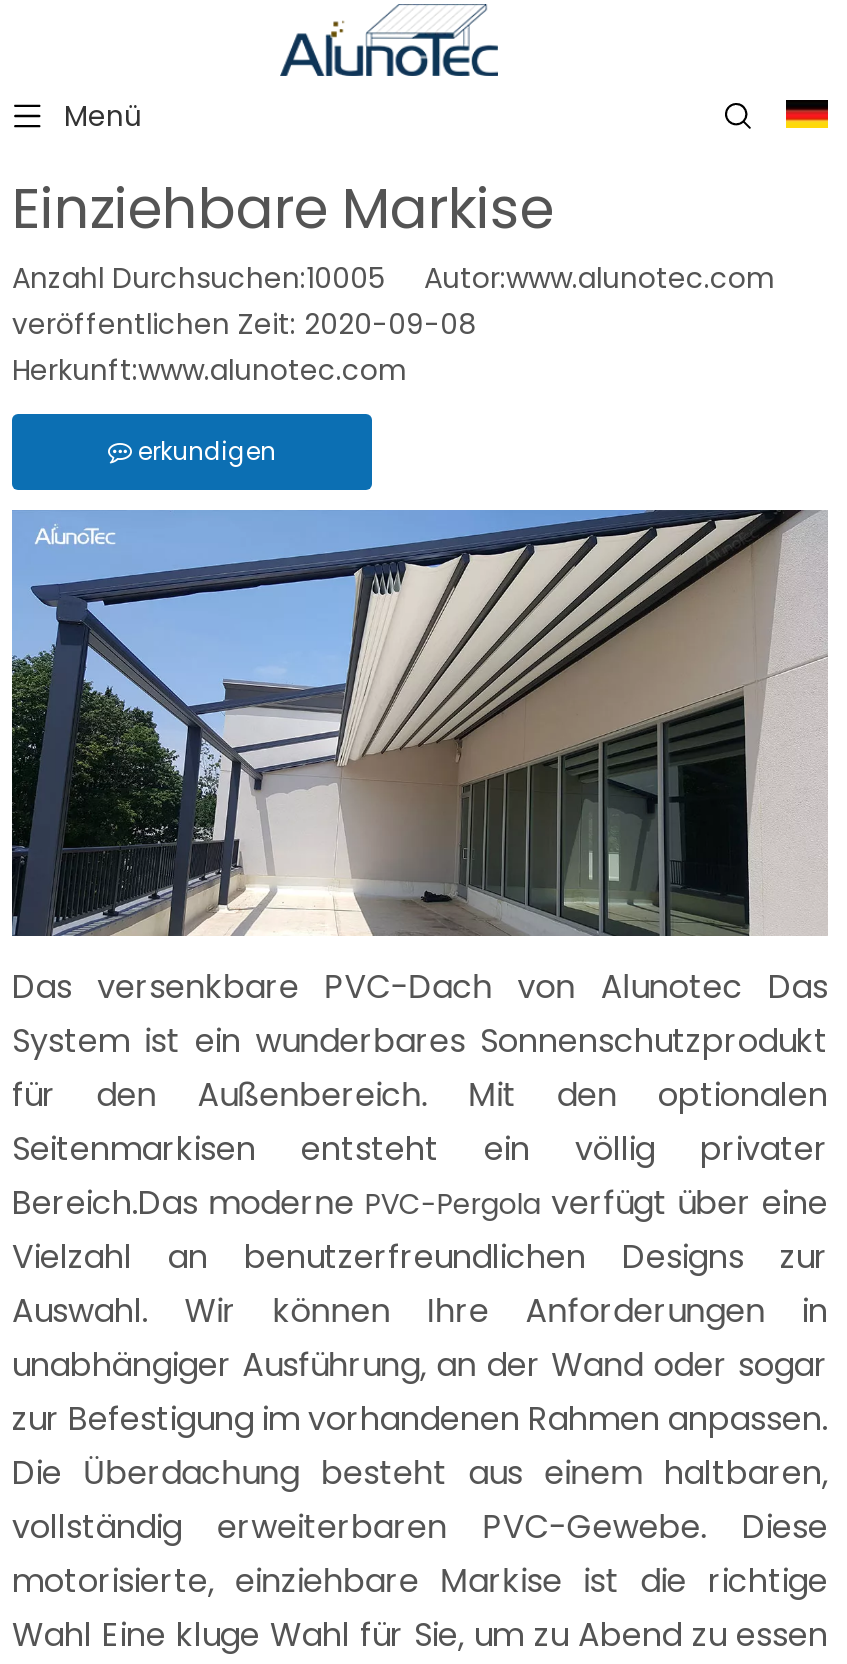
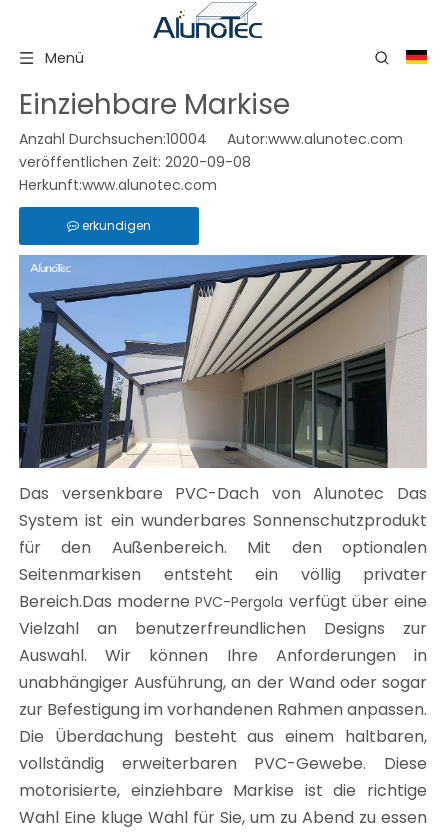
[12,258,808,298] Anzahl Durchsuchen:10005 Autor:www.alunotec.com -> [19,129,419,149] Anzahl Durchsuchen:10004 Autor:www.alunotec.com

